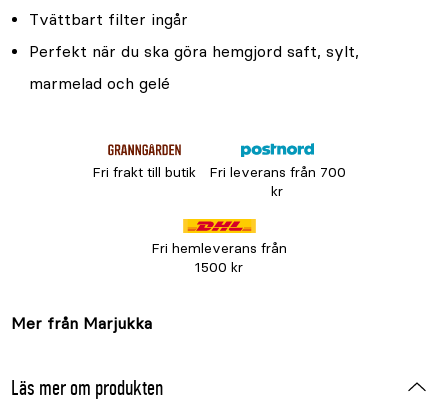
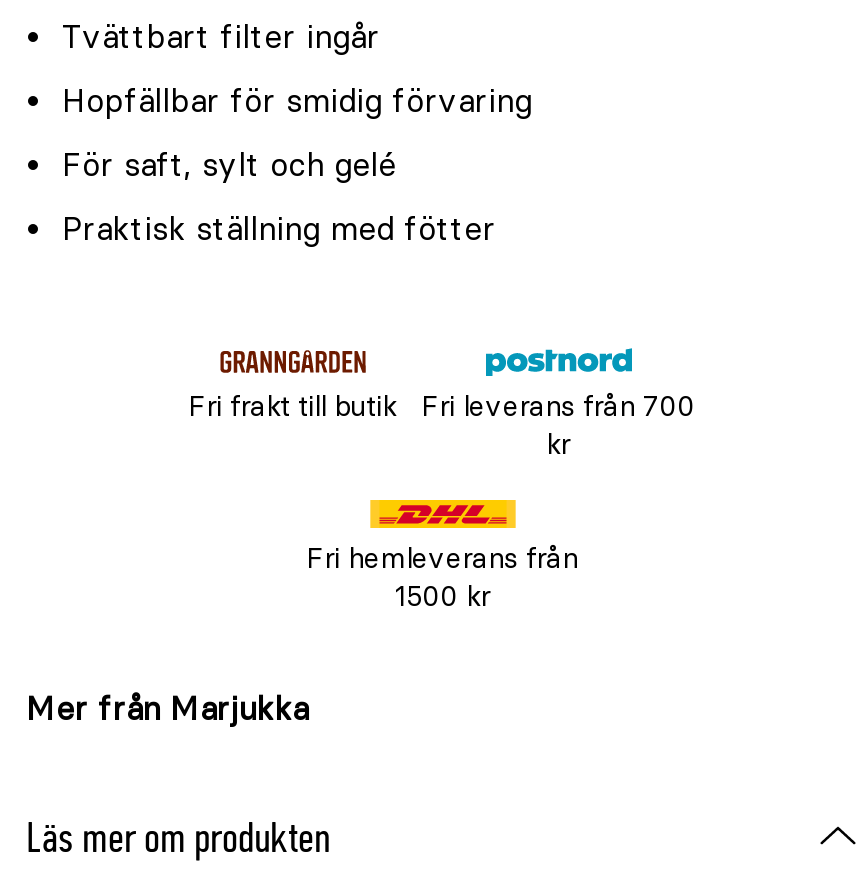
[29,42,359,93] Perfekt när du ska göra hemgjord saft, sylt, | marmelad och gelé -> [62,82,532,248] Hopfällbar för smidig förvaring | För saft, sylt och gelé | Praktisk ställning med fötter

